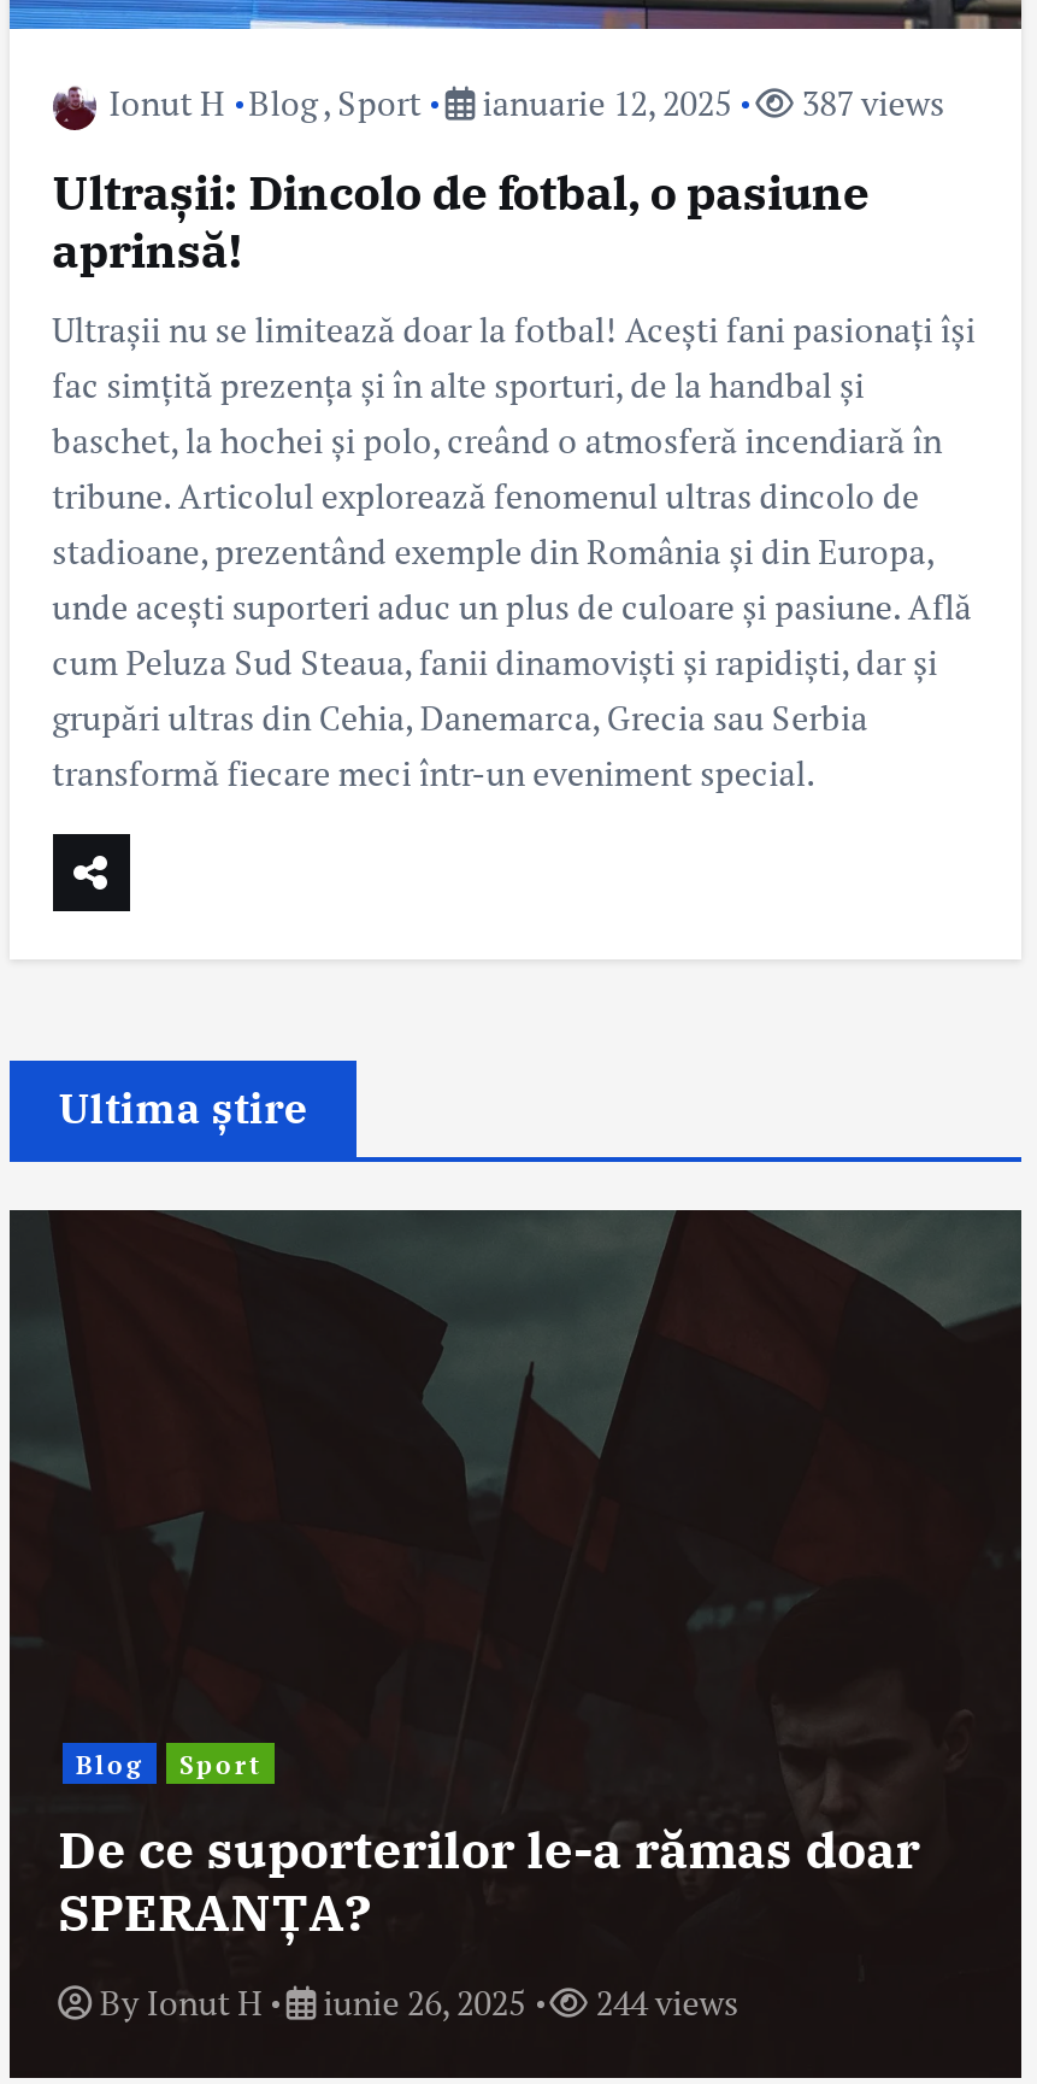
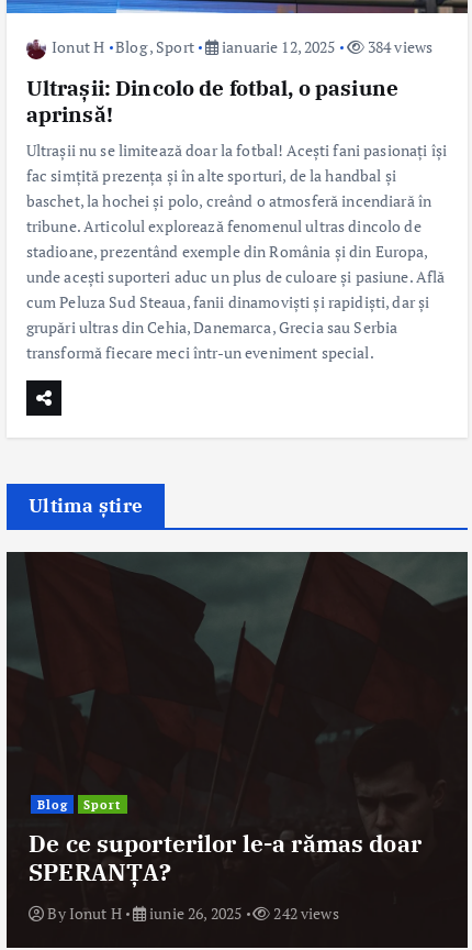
[109,80,945,125] Ionut H Blog, Sport ianuarie 12, 2025 387 views -> [52,36,433,57] Ionut H Blog, Sport ianuarie 12, 2025 384 views
[92,1979,739,2024] By Ionut H iunie 26, 2025 244 views -> [44,902,339,923] By Ionut H iunie 26, 2025 242 views

